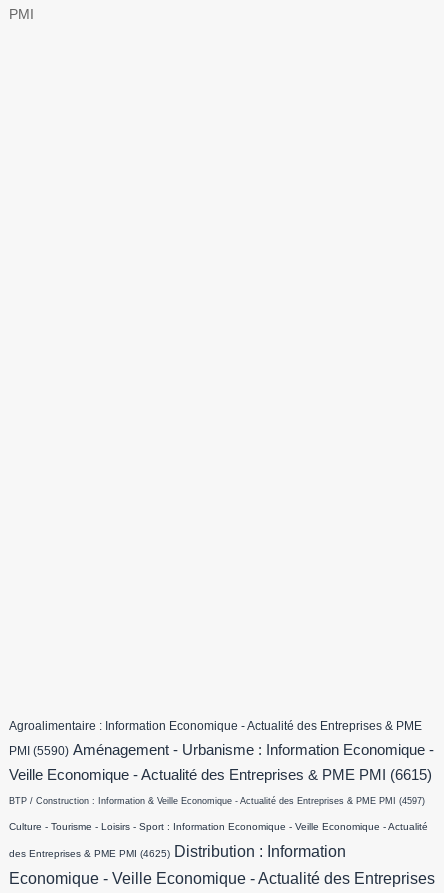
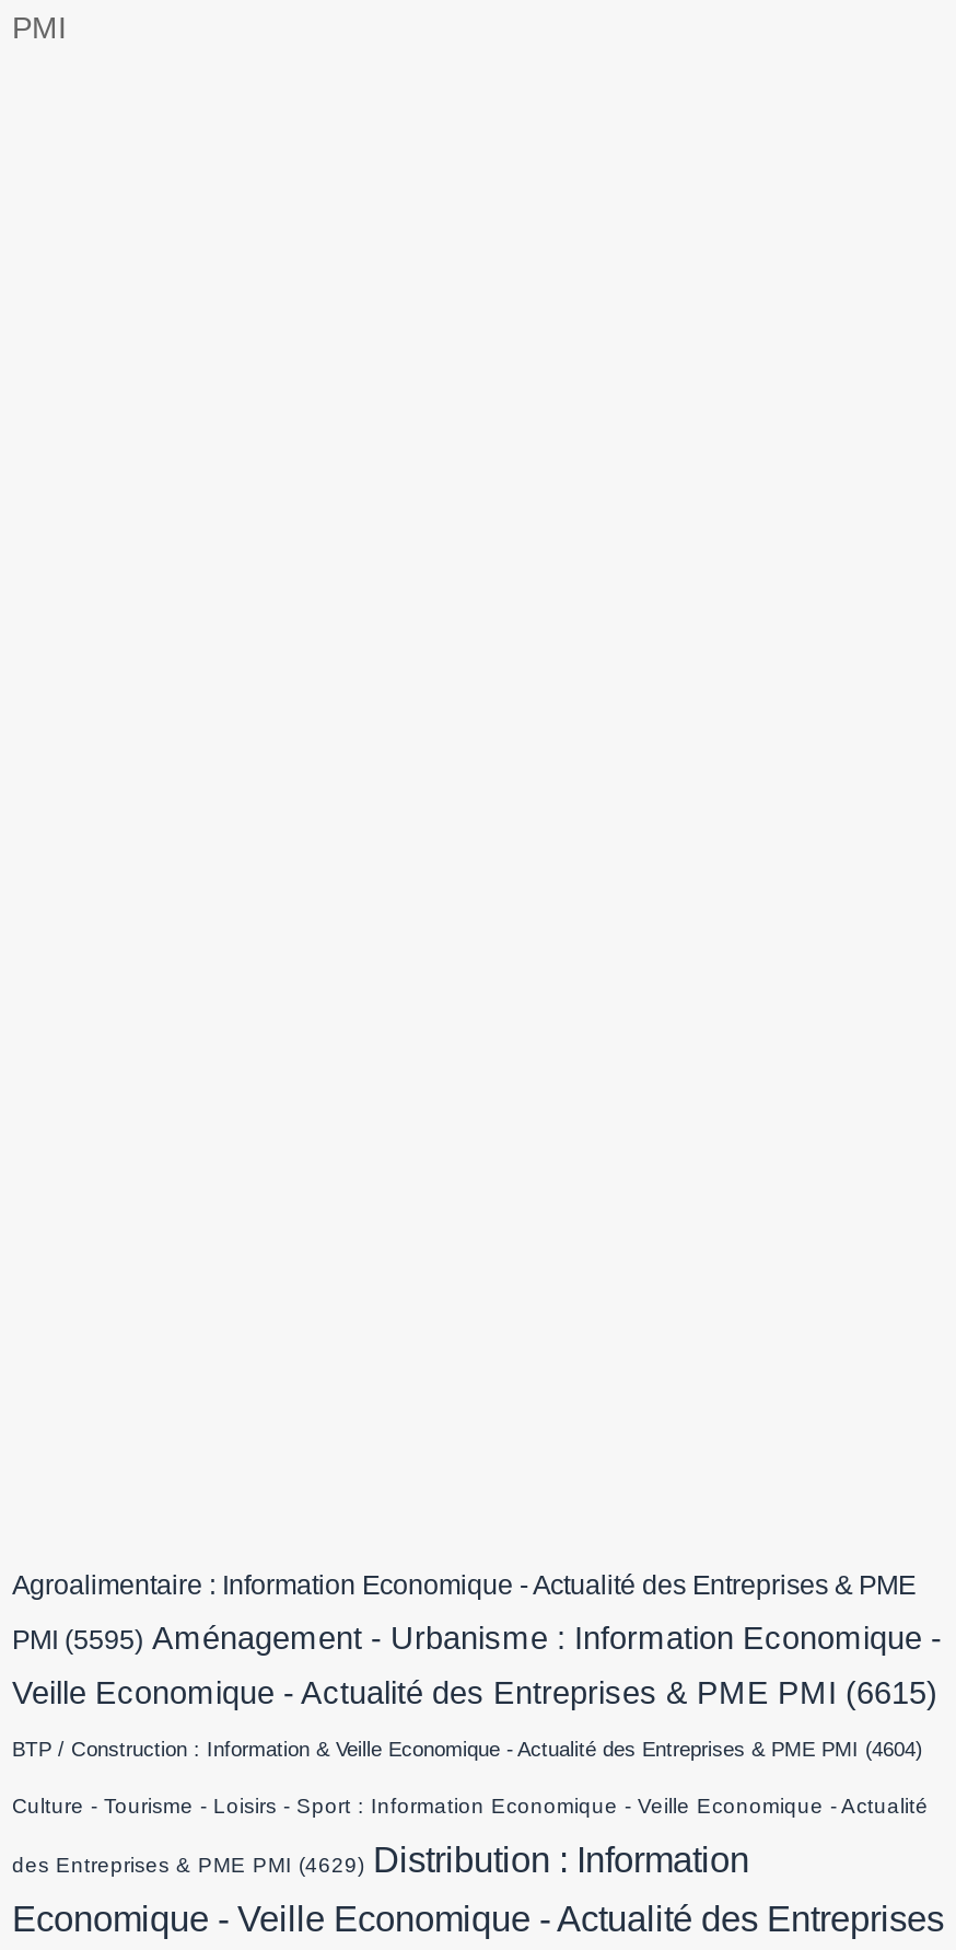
[9,742,434,758] PMI (5590) Aménagement - Urbanisme : Information Economique - -> [12,1621,942,1656] PMI (5595) Aménagement - Urbanisme : Information Economique -
[9,796,425,806] BTP / Construction : Information & Veille Economique - Actualité des Entreprises & PME PMI (4597) -> [12,1739,922,1761] BTP / Construction : Information & Veille Economique - Actualité des Entreprises & PME PMI (4604)
[9,842,346,860] des Entreprises & PME PMI (4625) Distribution : Information -> [12,1840,749,1880] des Entreprises & PME PMI (4629) Distribution : Information

